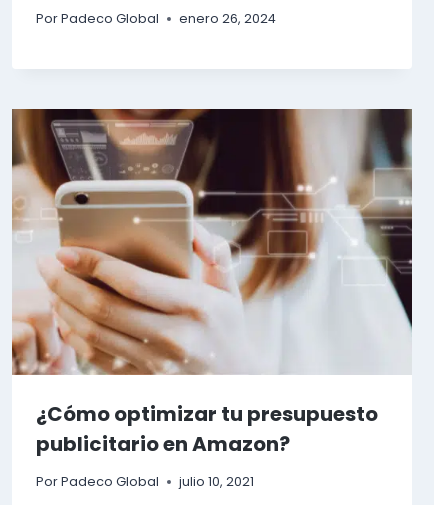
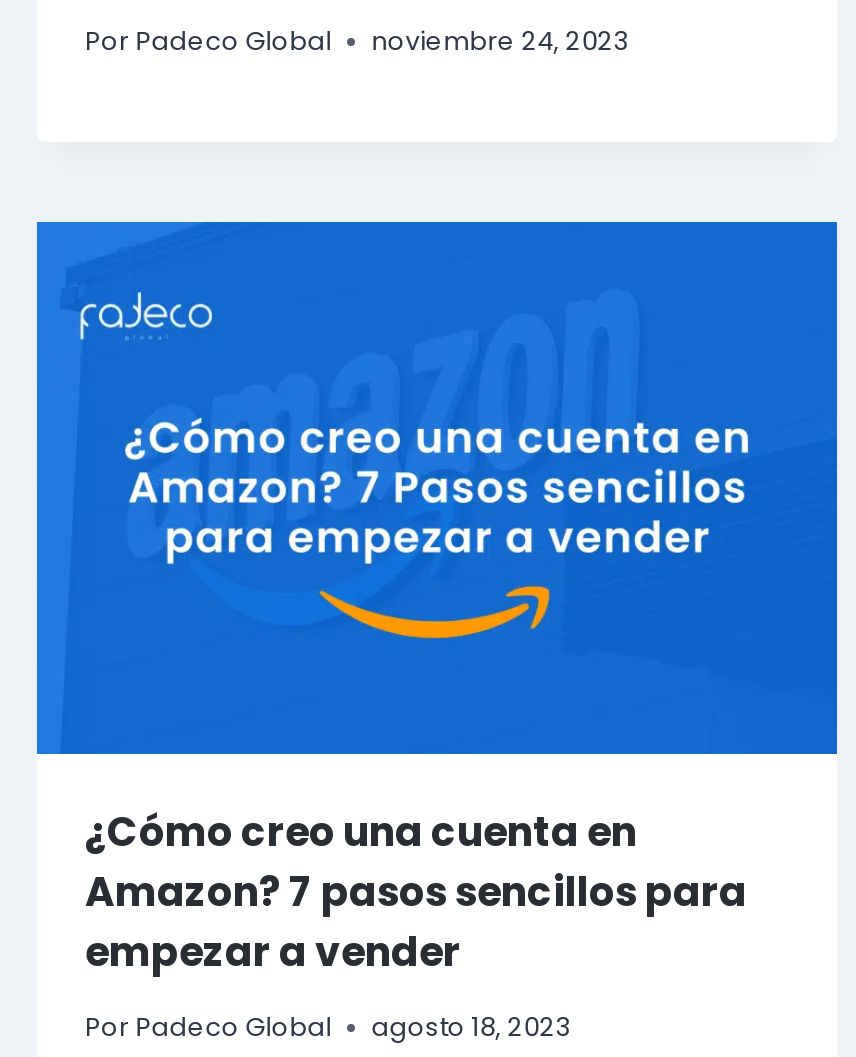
[36,10,276,27] Por Padeco Global enero 26, 2024 -> [85,24,629,58] Por Padeco Global noviembre 24, 2023
[11,108,413,458] [image] | ¿Cómo optimizar tu presupuesto | publicitario en Amazon? -> [35,220,839,981] [image] | ¿Cómo creo una cuenta en | Amazon? 7 pasos sencillos para | empezar a vender
[36,473,254,490] Por Padeco Global julio 10, 2021 -> [85,1010,571,1044] Por Padeco Global agosto 18, 2023

